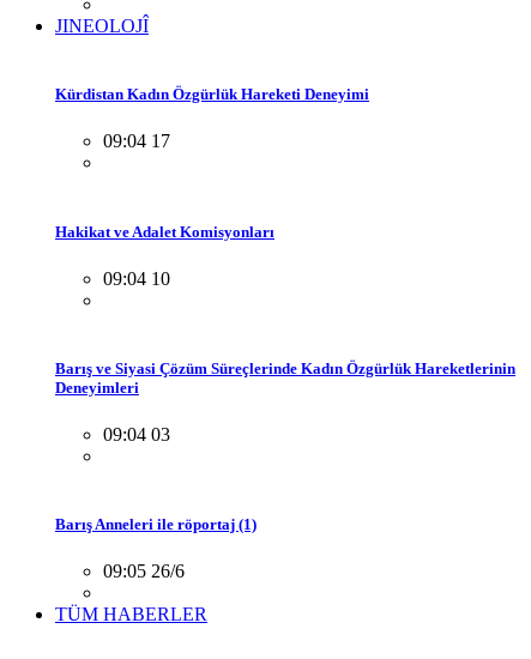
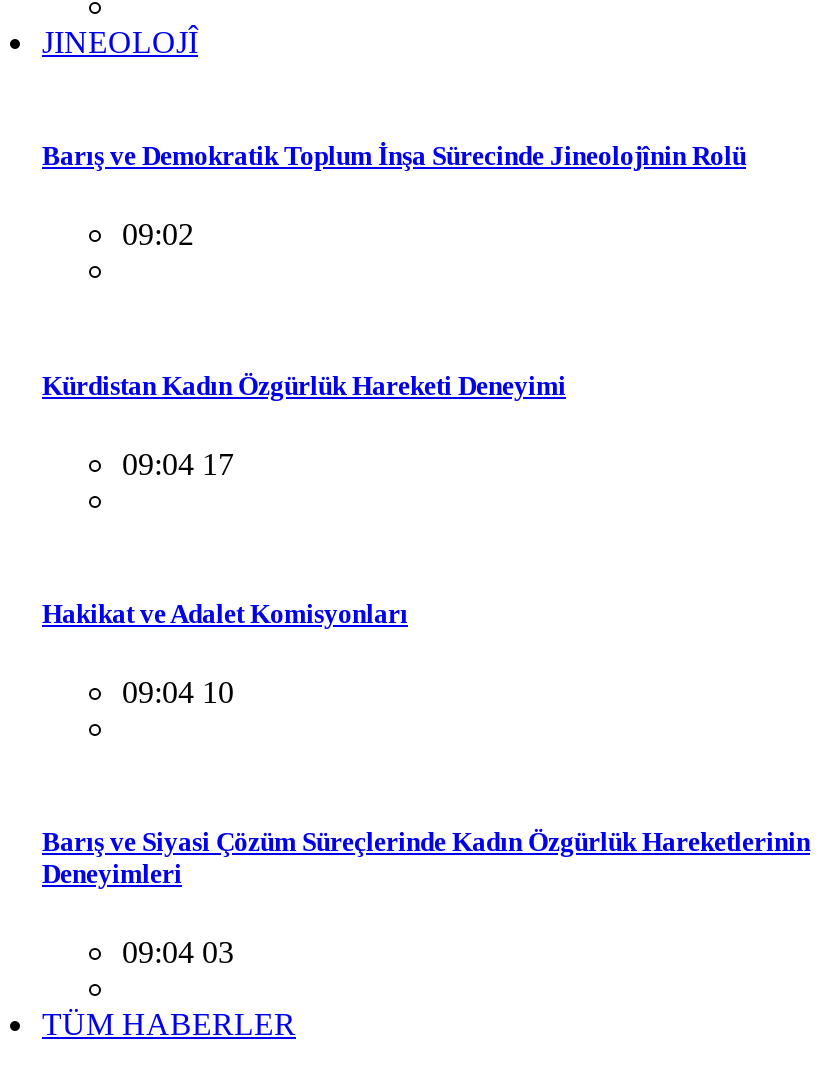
none -> [42,141,746,252] Barış ve Demokratik Toplum İnşa Sürecinde Jineolojînin Rolü | 09:02
moved [55,85,515,445] -> [42,370,810,970]: Kürdistan Kadın Özgürlük Hareketi Deneyimi | 09:04 17 | Hakikat ve Adalet Komisyonları | 09:04 10 | Barış ve Siyasi Çözüm Süreçlerinde Kadın Özgürlük Hareketlerinin | Deneyimleri | 09:04 03
[55,515,257,582] Barış Anneleri ile röportaj (1) | 09:05 26/6 -> none

